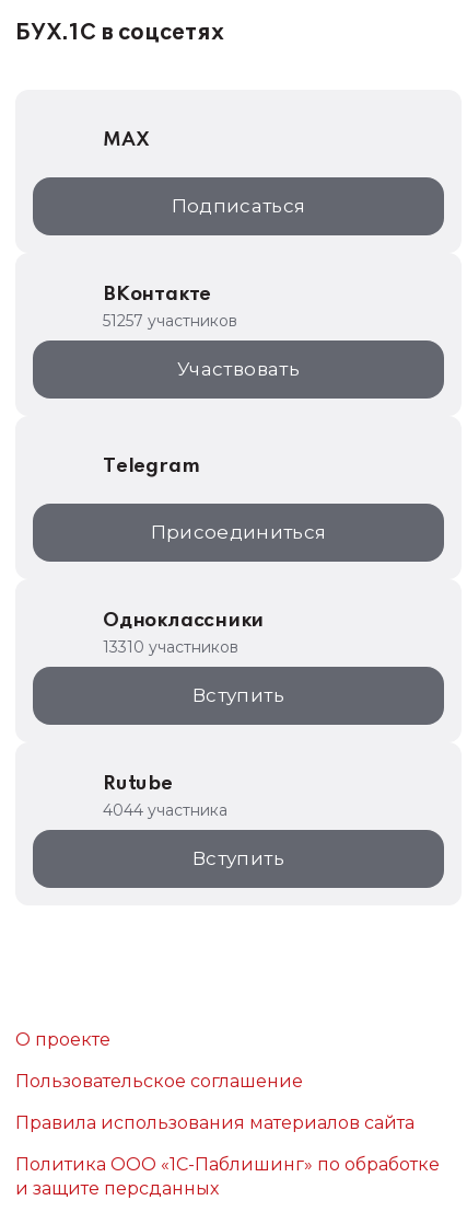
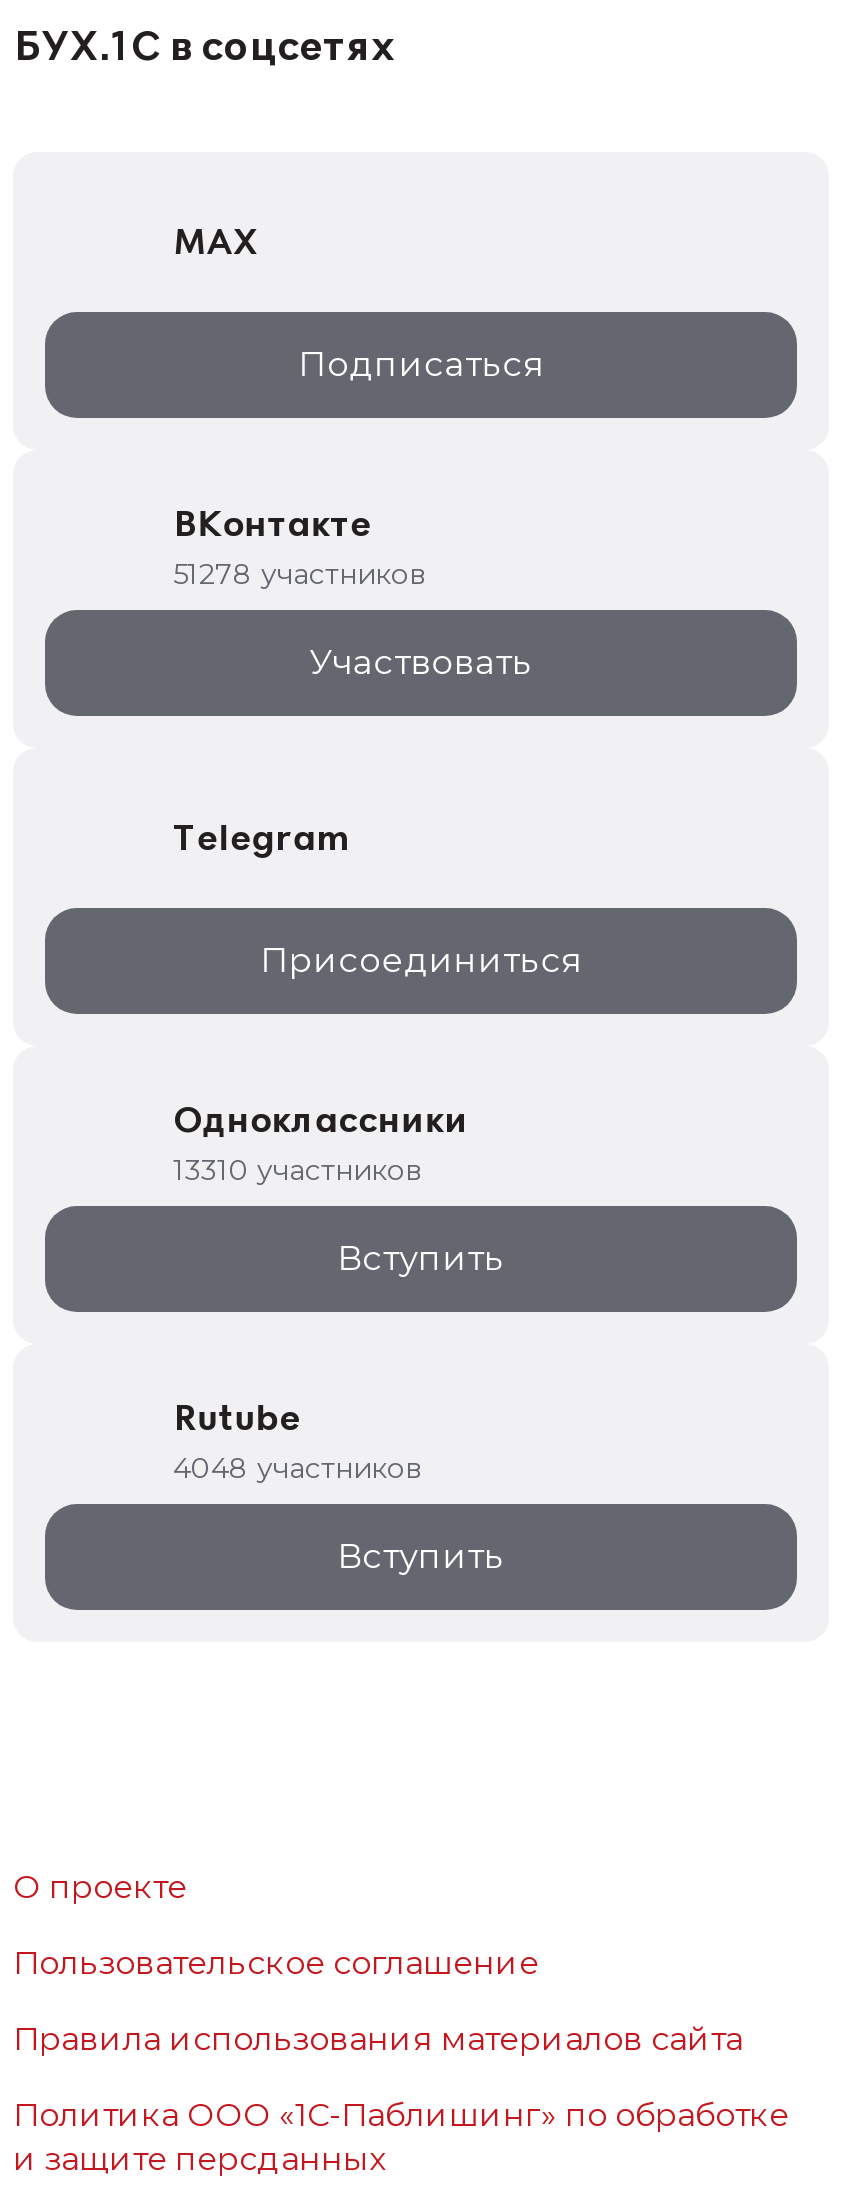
[103,311,237,331] 51257 участников -> [173,556,425,592] 51278 участников
[103,800,227,820] 4044 участника -> [173,1450,421,1486] 4048 участников

